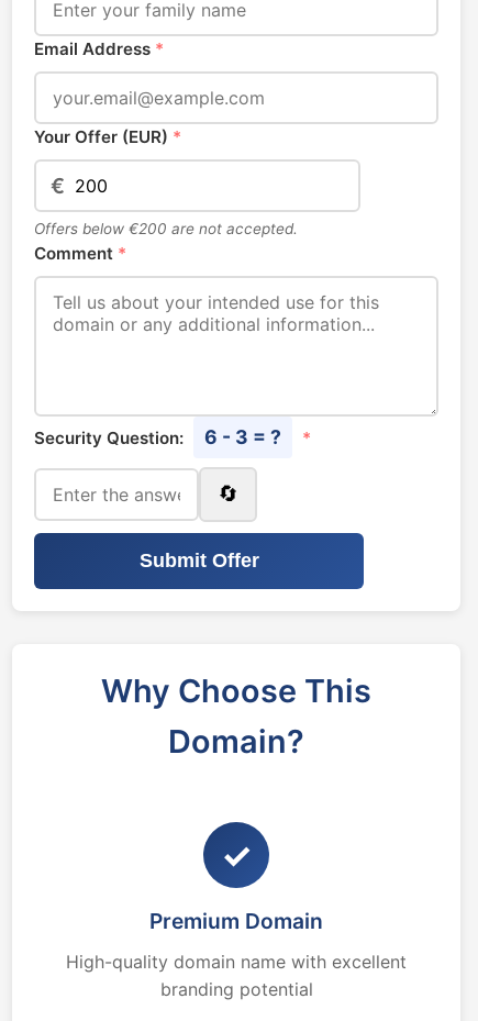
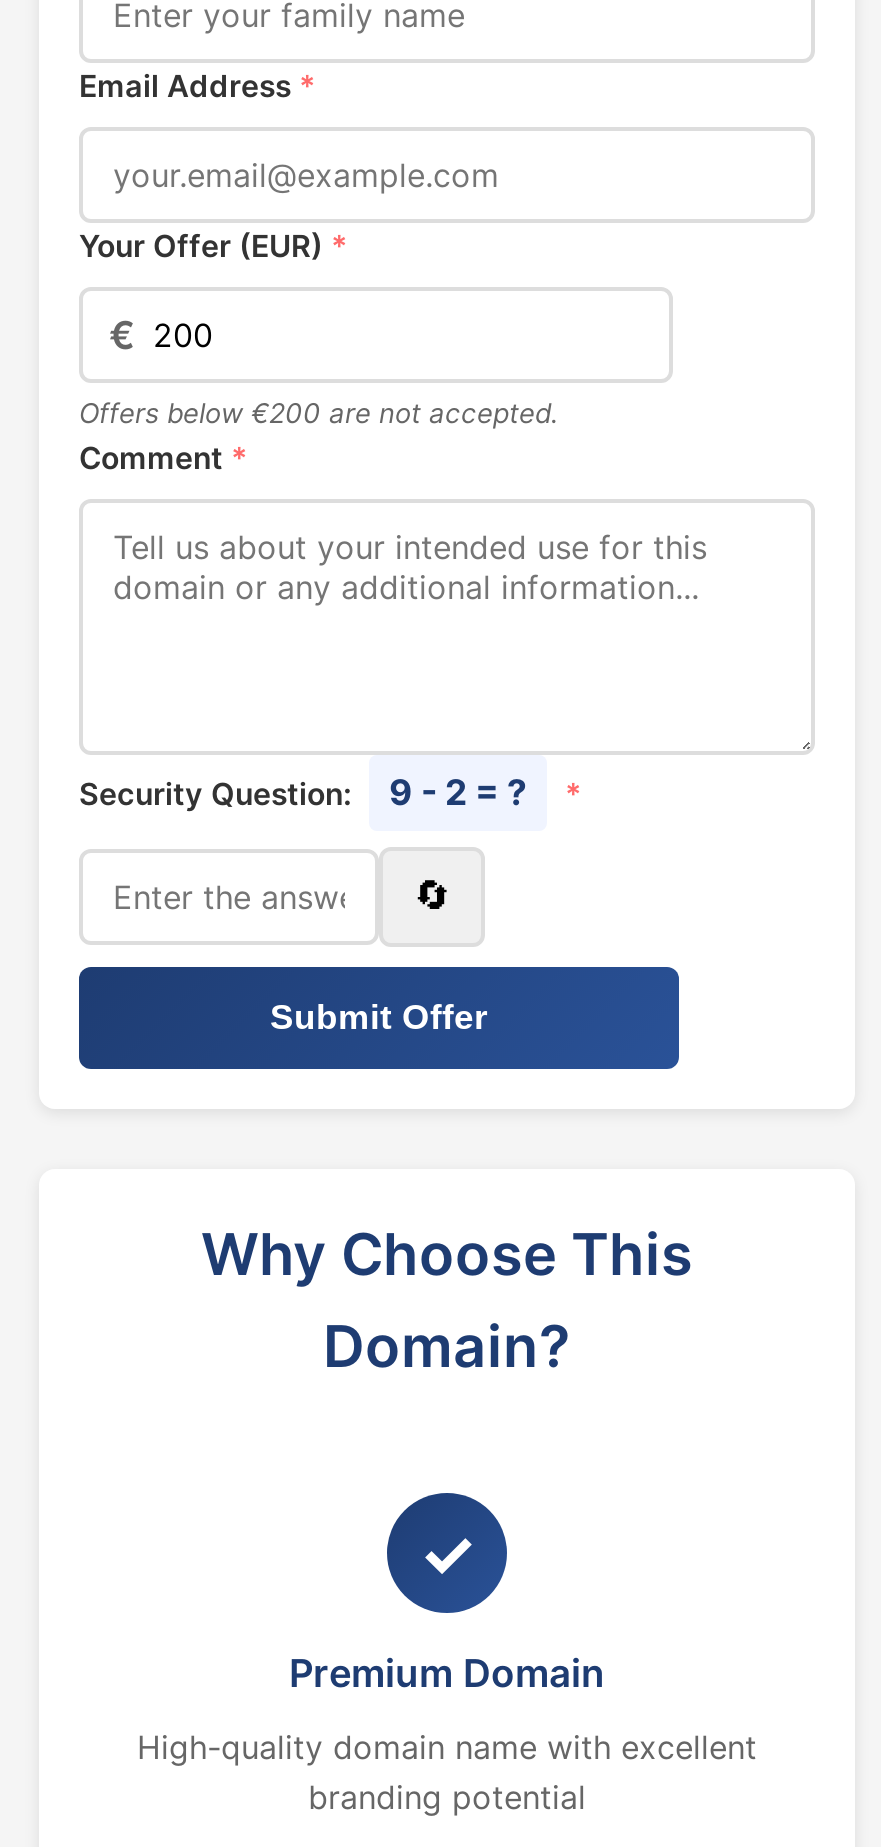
[204,425,281,448] 6 - 3 = ? -> [389,771,527,813] 9 - 2 = ?

